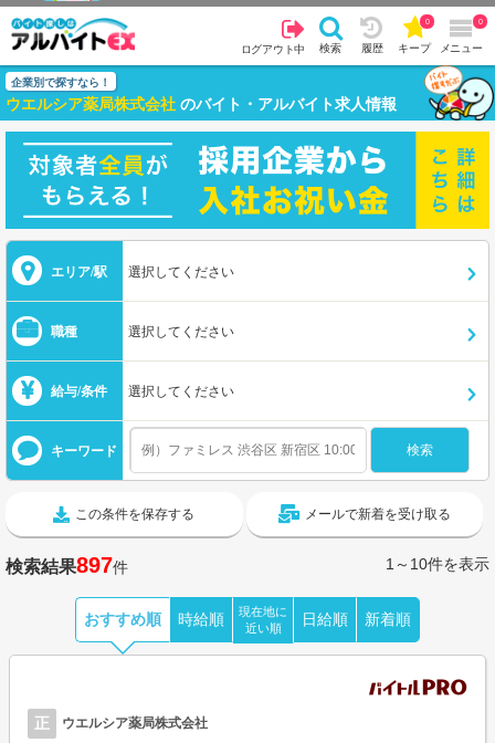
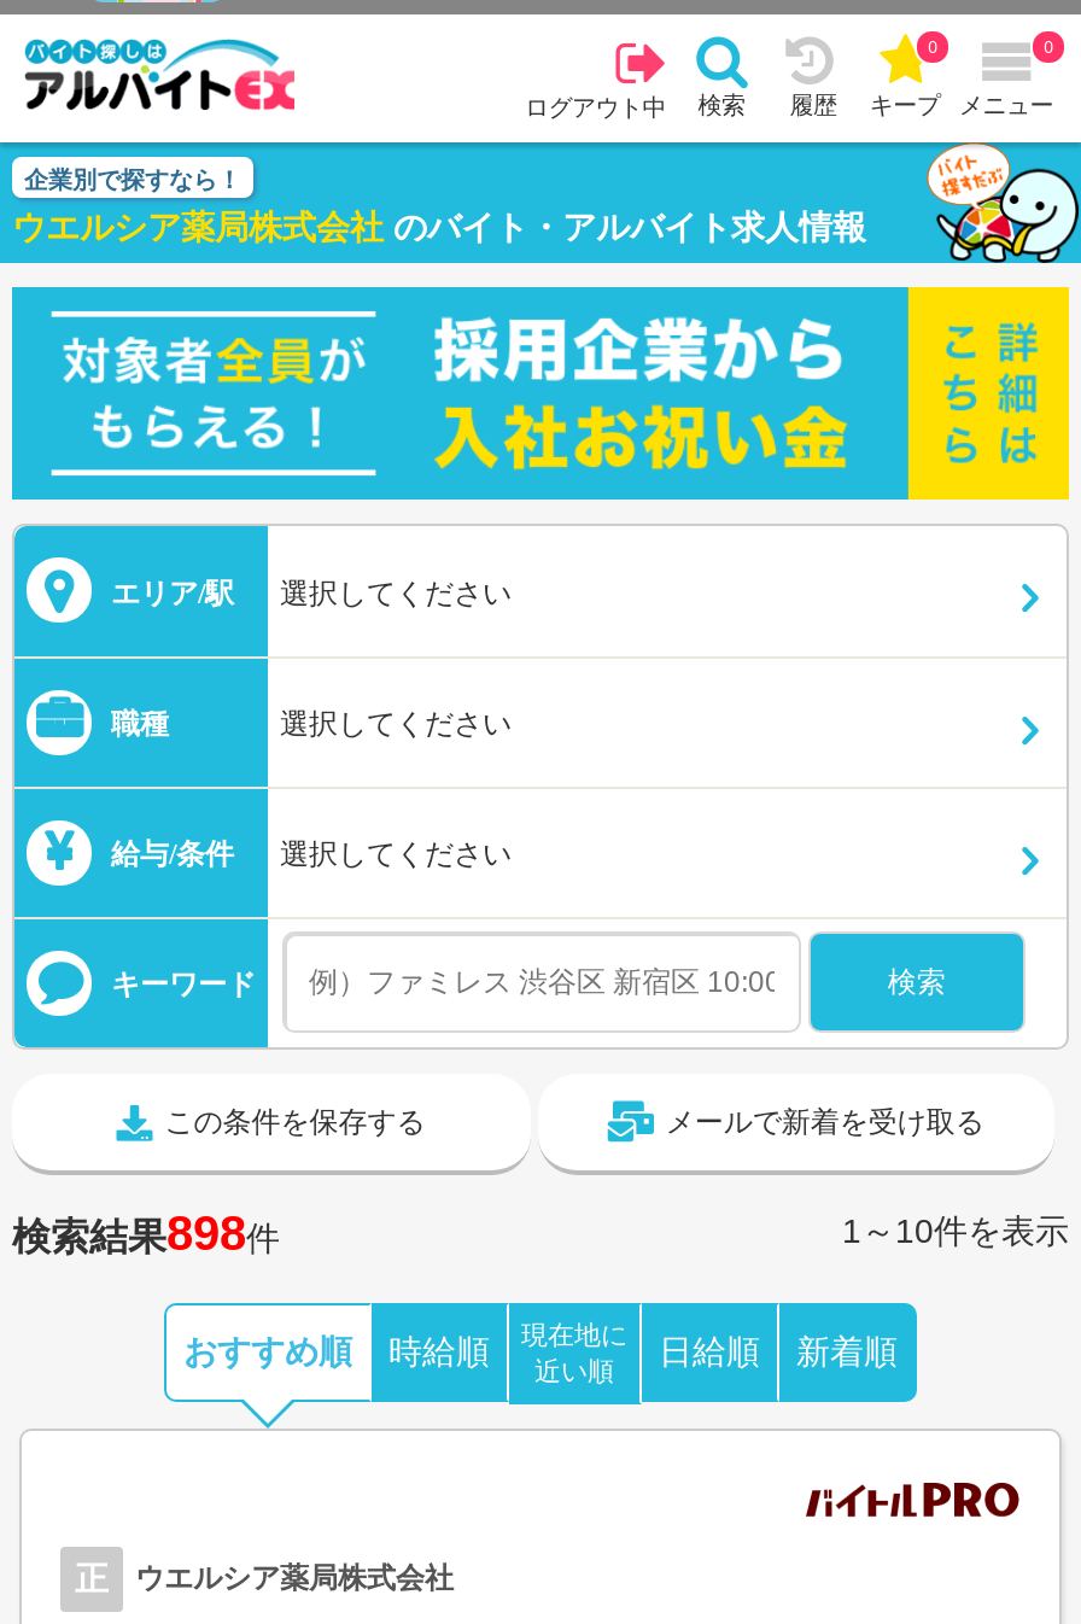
[6,552,128,577] 検索結果897件 -> [12,1206,280,1259] 検索結果898件

